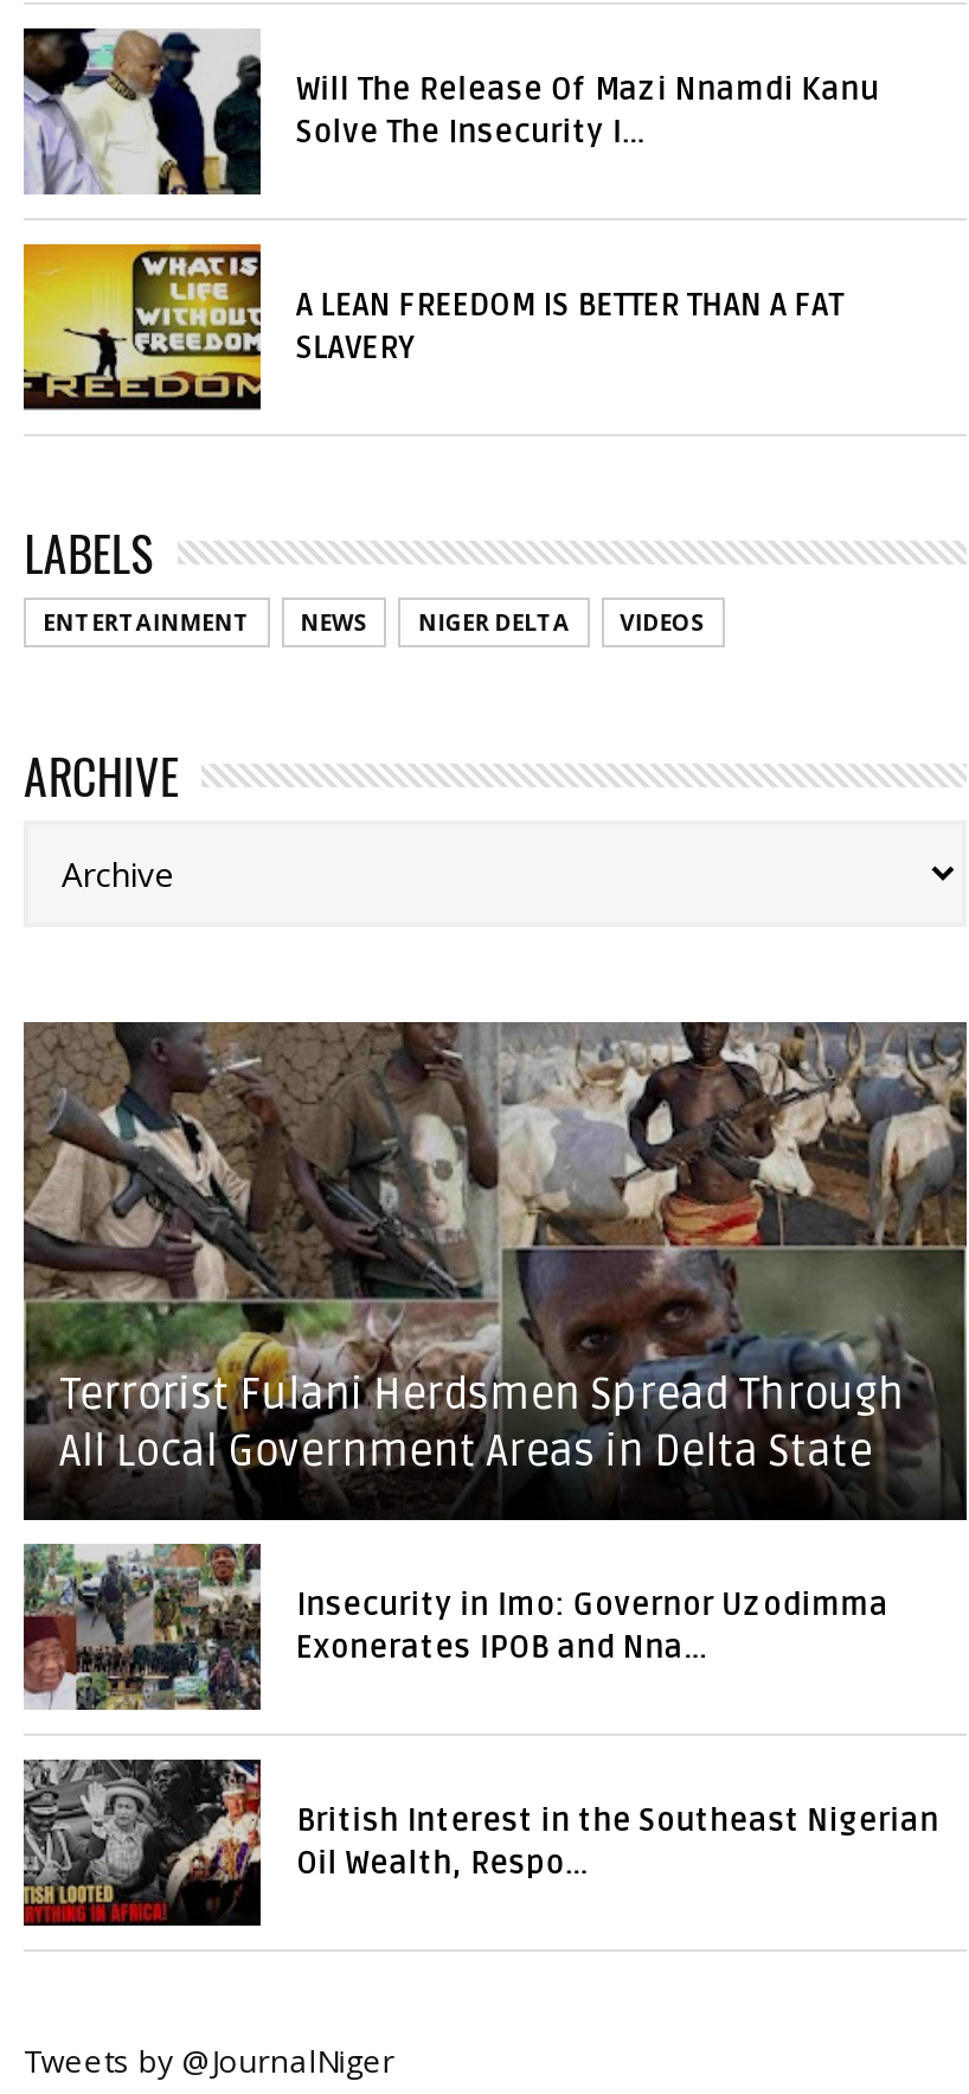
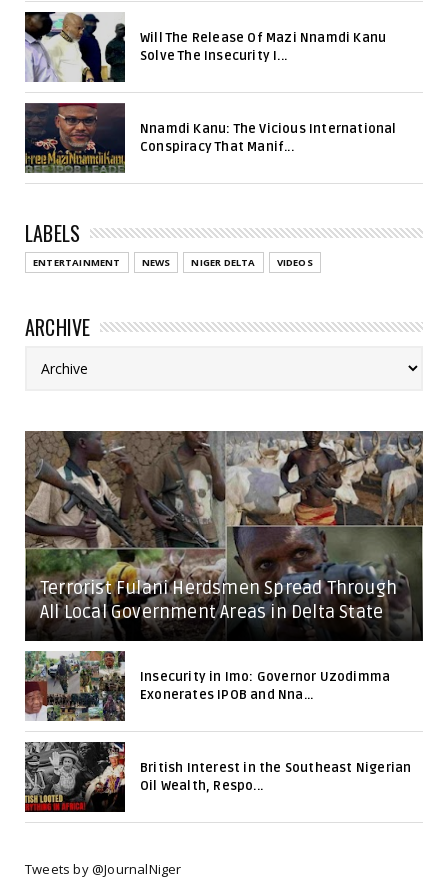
[21,242,843,408] [image] | A LEAN FREEDOM IS BETTER THAN A FAT | SLAVERY -> [24,102,397,173] [image] | Nnamdi Kanu: The Vicious International | Conspiracy That Manif...

